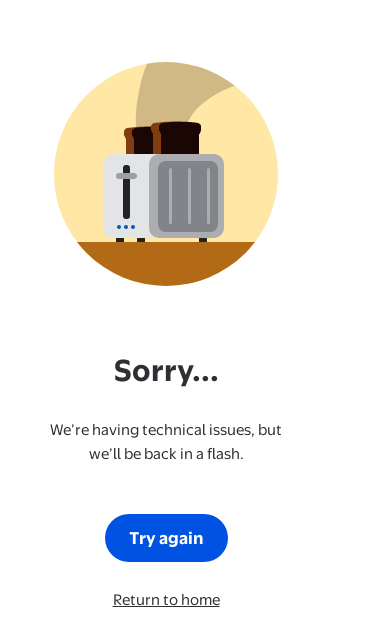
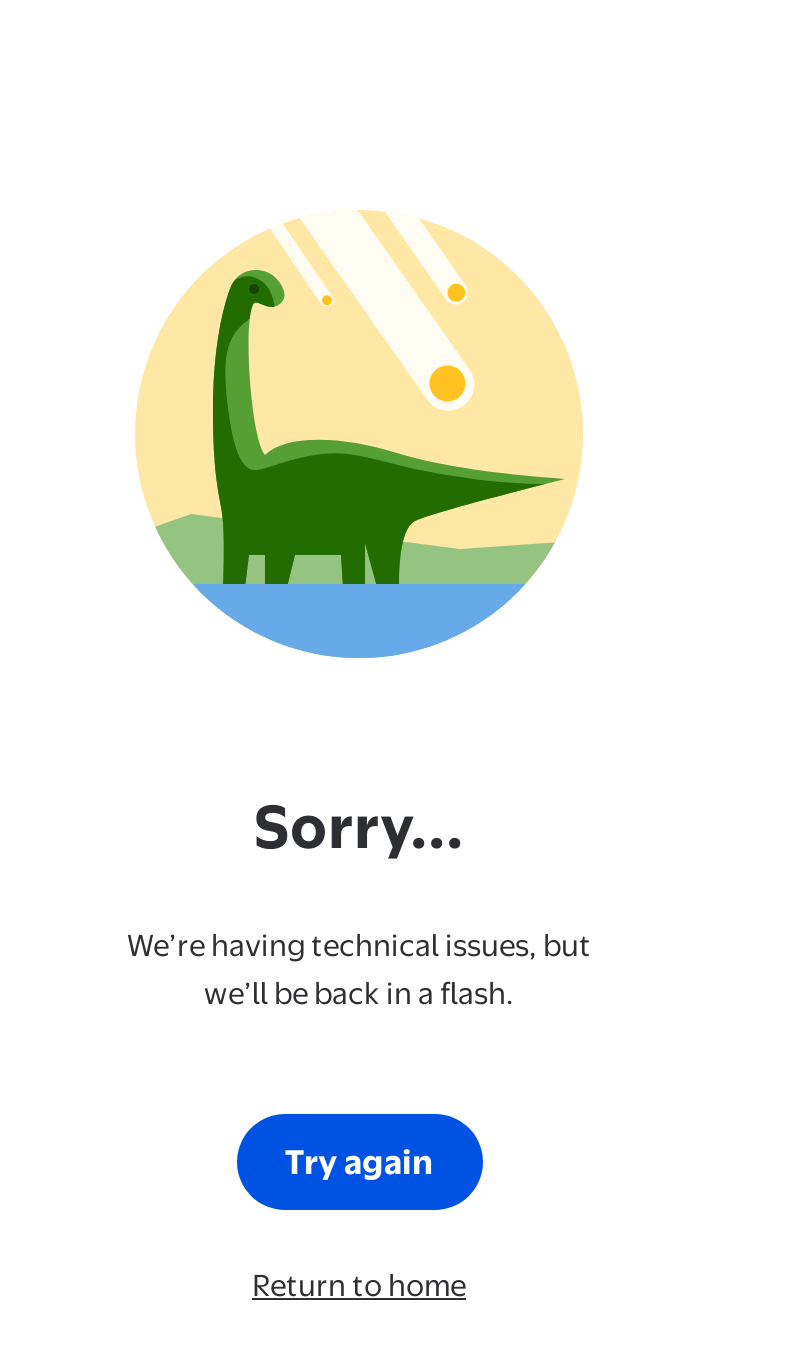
[65,62,265,287] [image] -> [155,212,563,660] [image]

